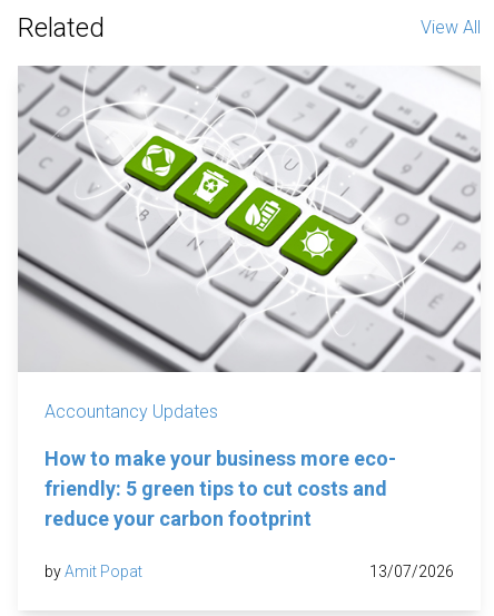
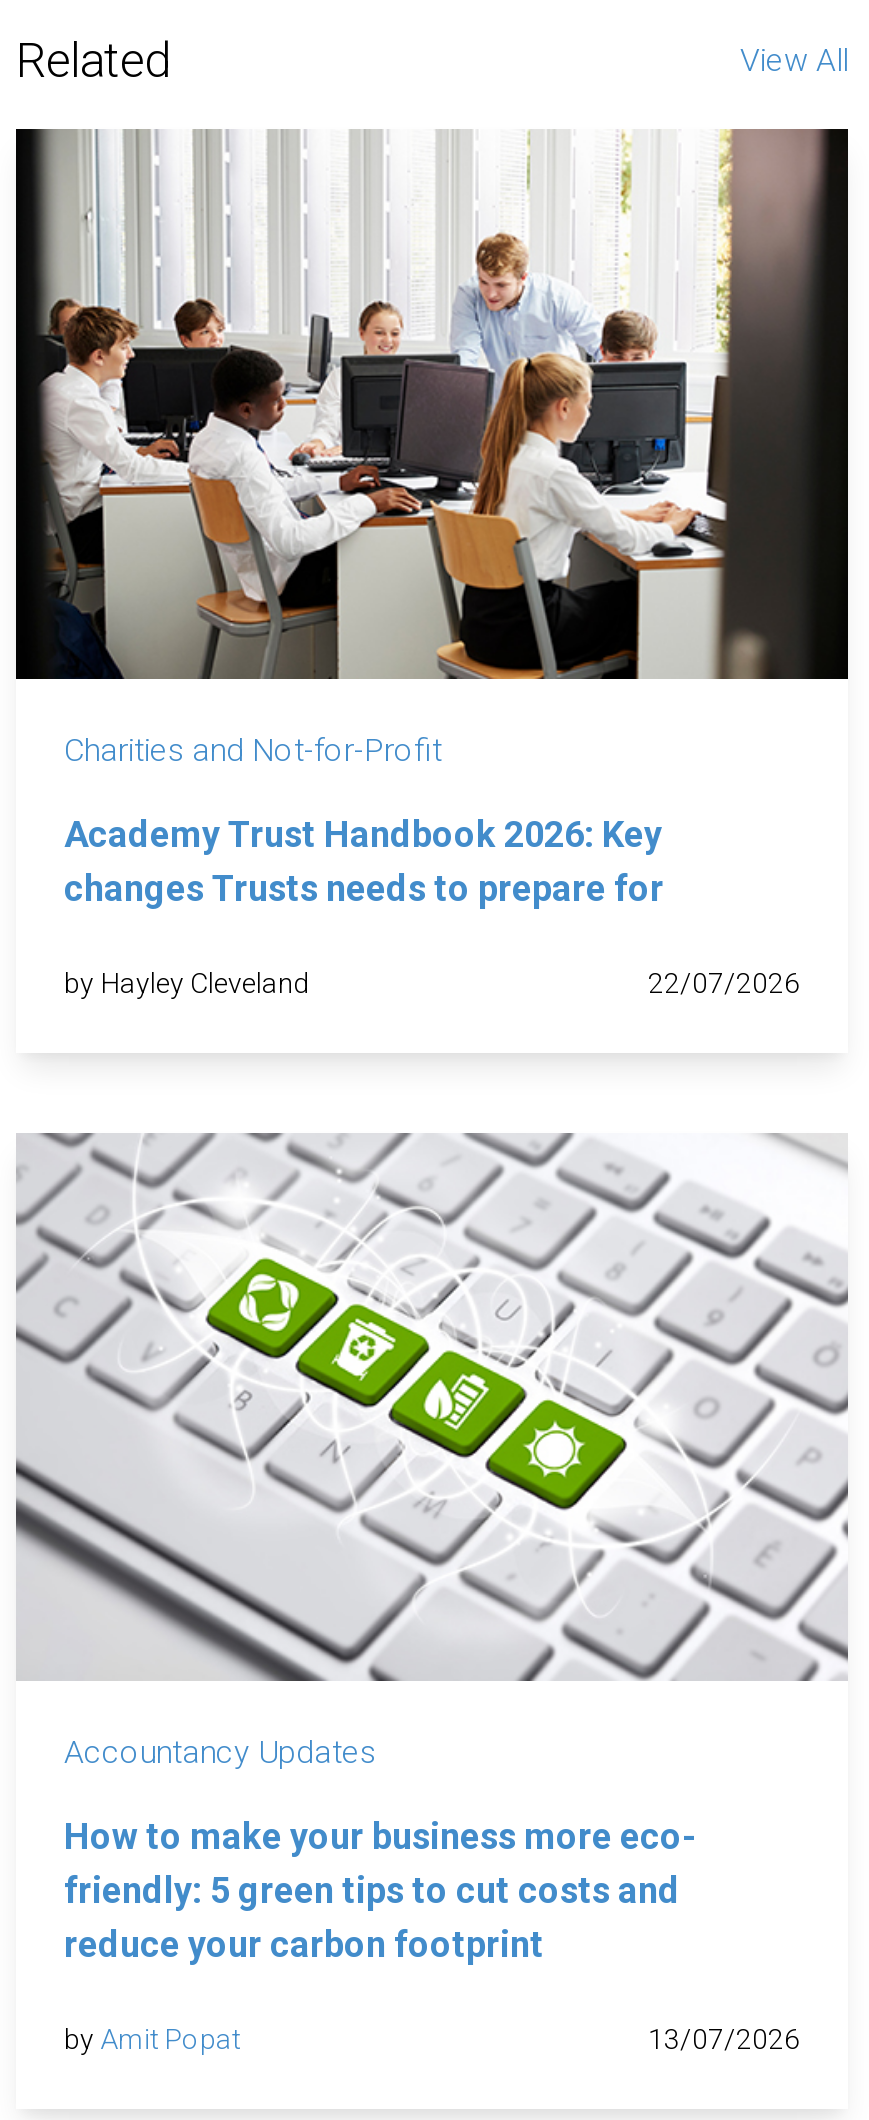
none -> [14,127,850,998] [image] | Charities and Not-for-Profit | Academy Trust Handbook 2026: Key | changes Trusts needs to prepare for | by Hayley Cleveland | 22/07/2026

